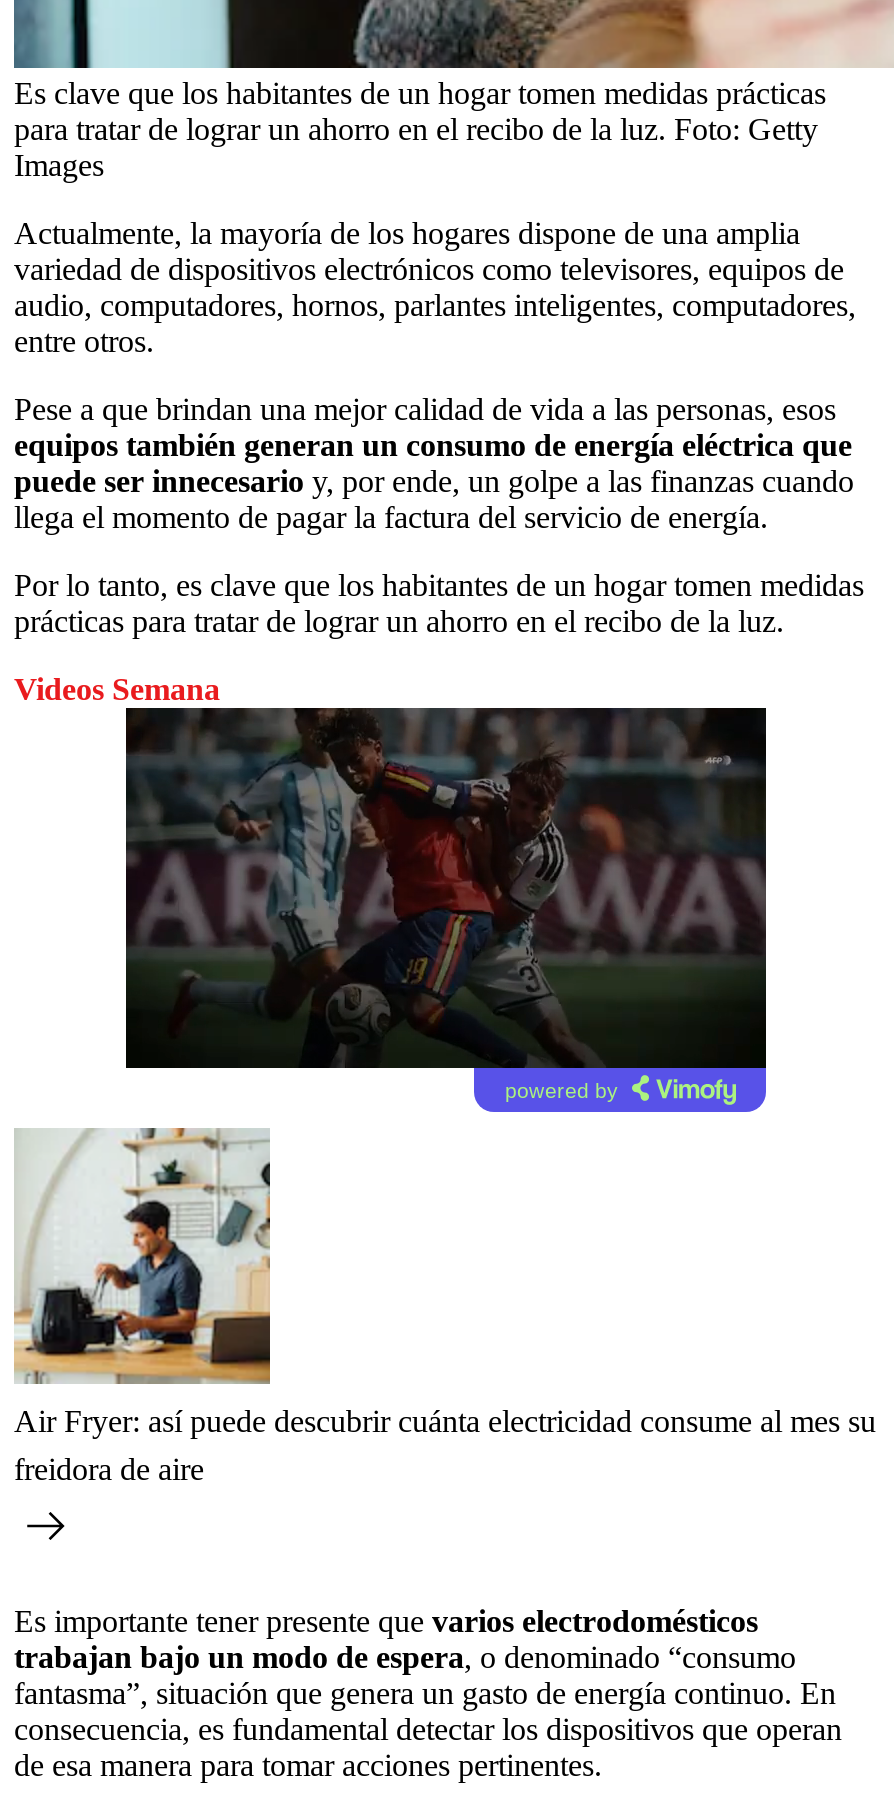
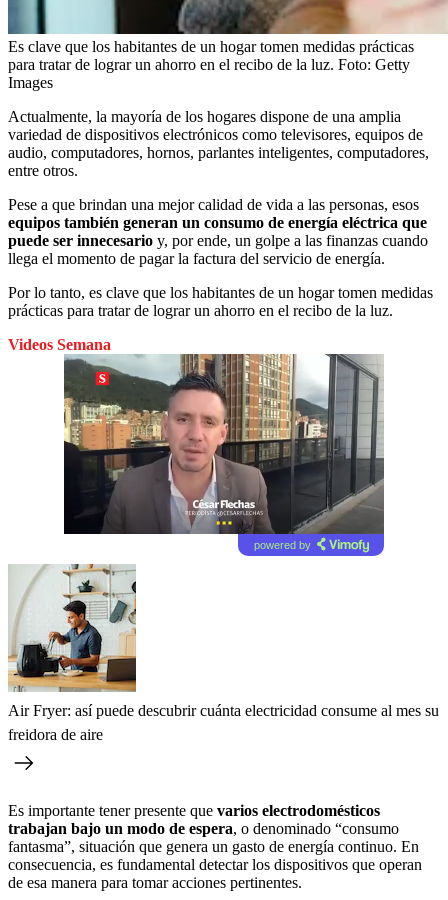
[124,706,768,1070] [image] -> [63,353,385,535] [image]

